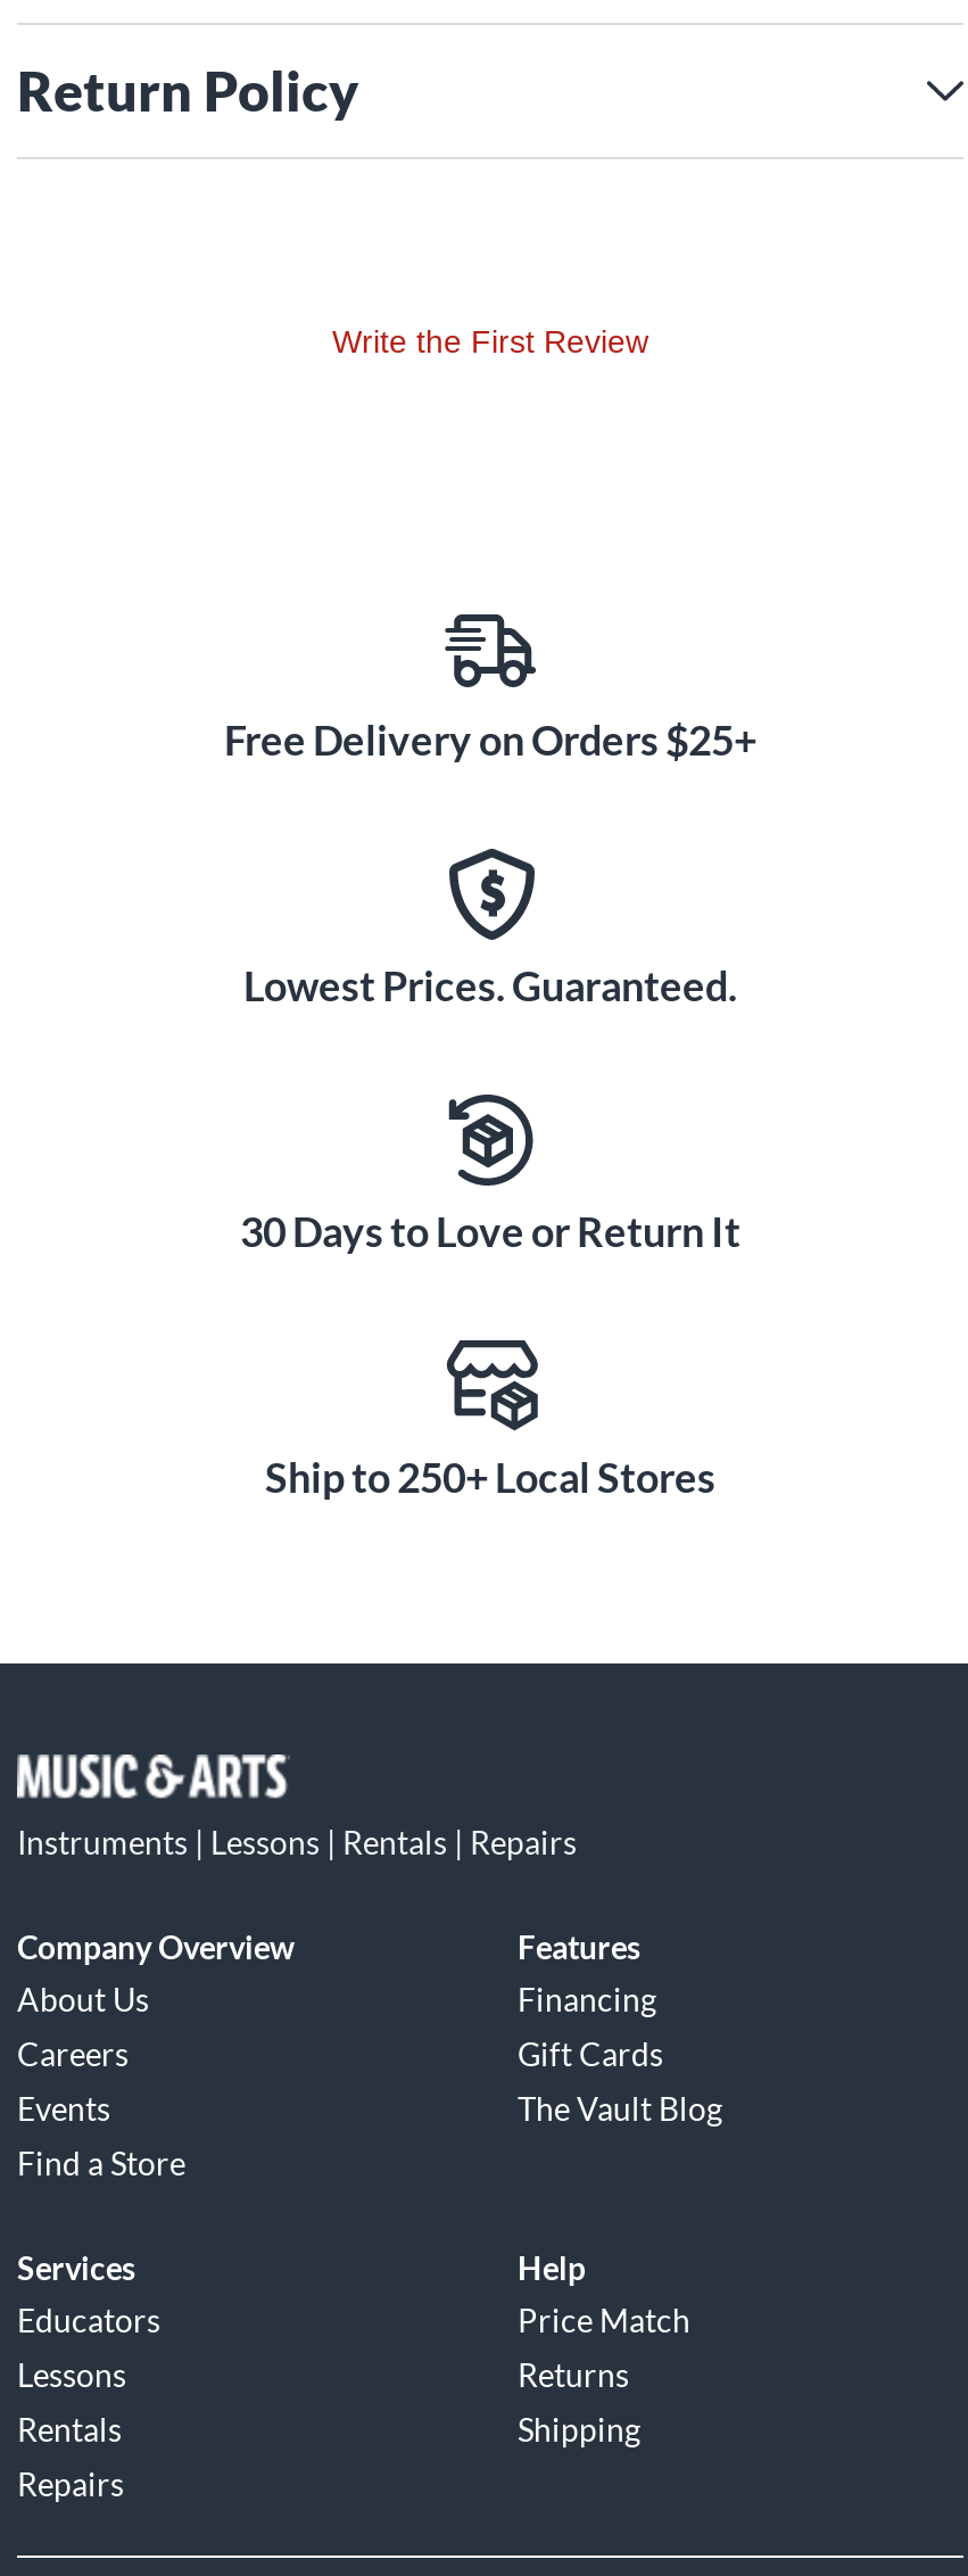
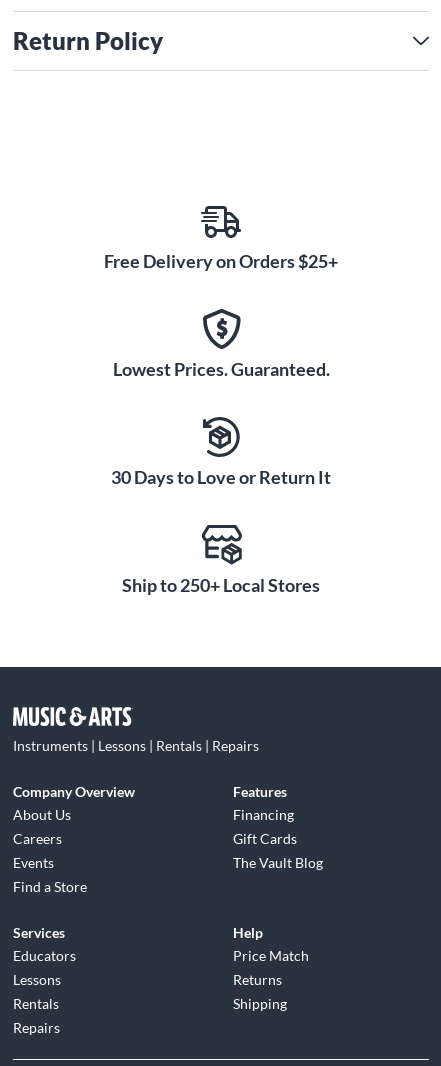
[332,323,648,360] Write the First Review -> none

